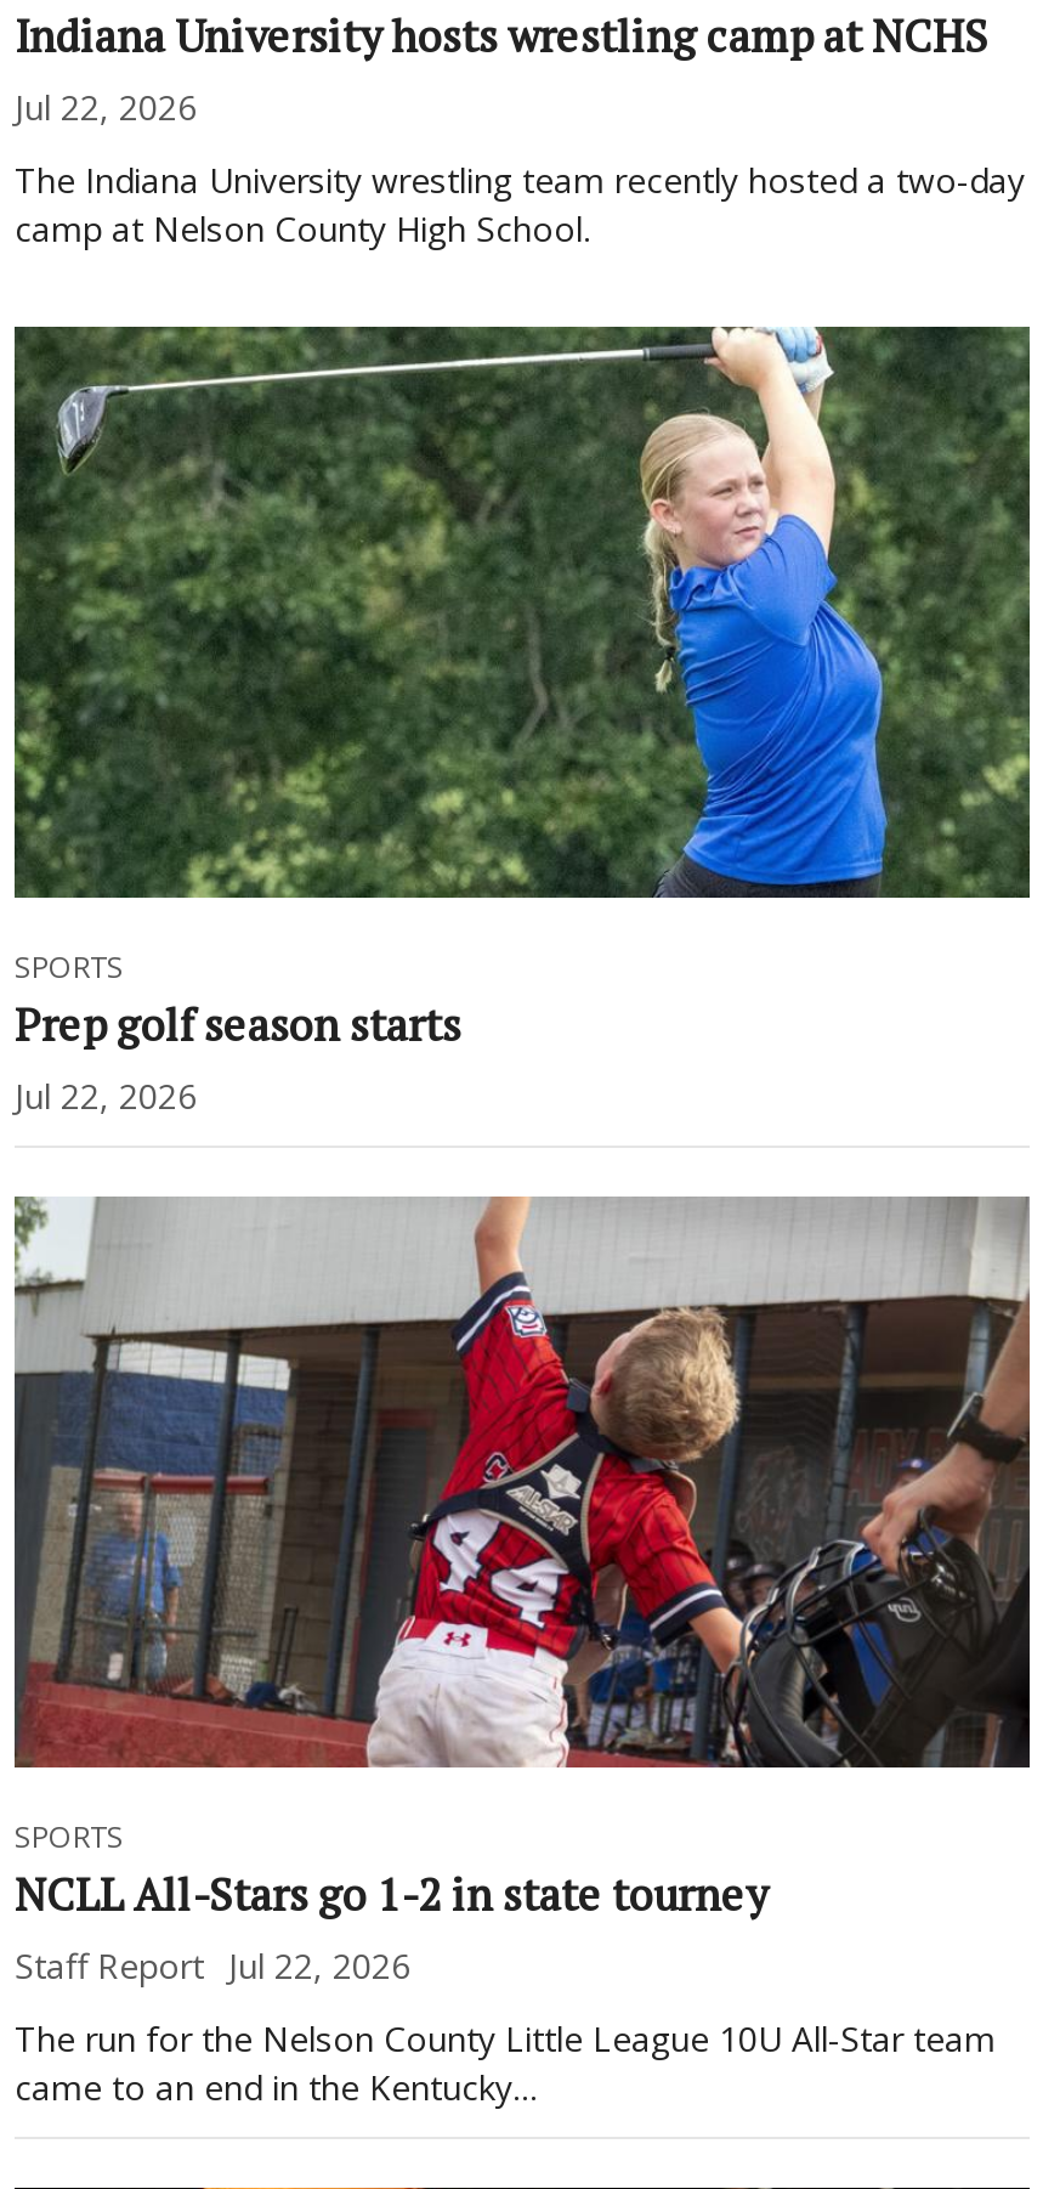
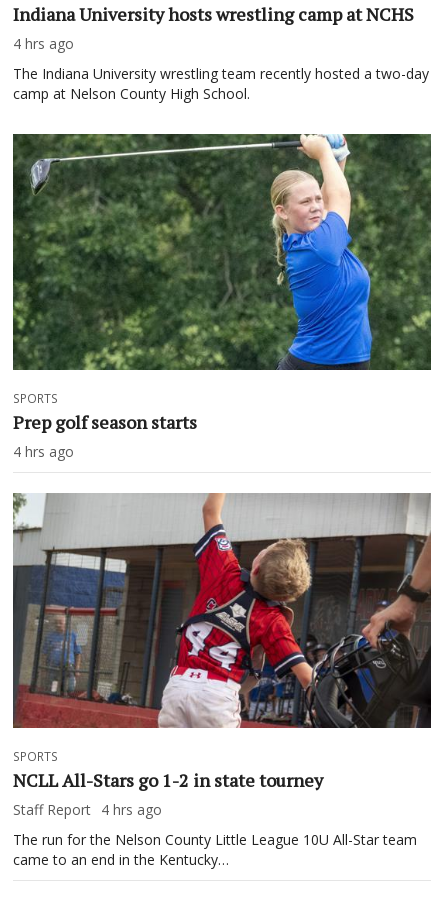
[15,84,197,130] Jul 22, 2026 -> [13,34,74,53] 4 hrs ago
[15,1073,197,1119] Jul 22, 2026 -> [13,442,74,461] 4 hrs ago
[15,1943,410,1989] Staff Report Jul 22, 2026 -> [13,800,162,819] Staff Report 4 hrs ago

